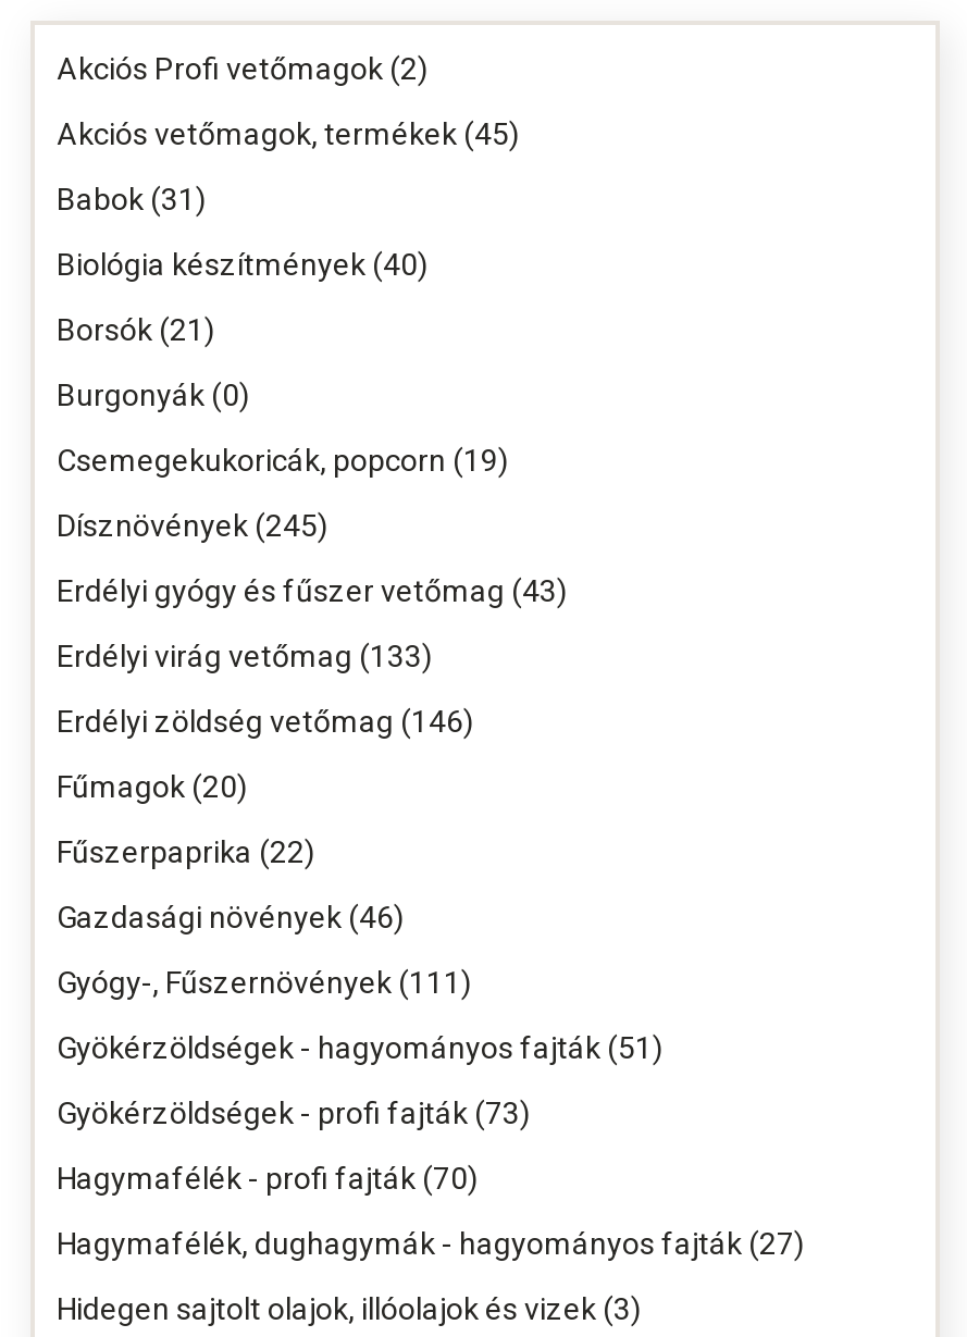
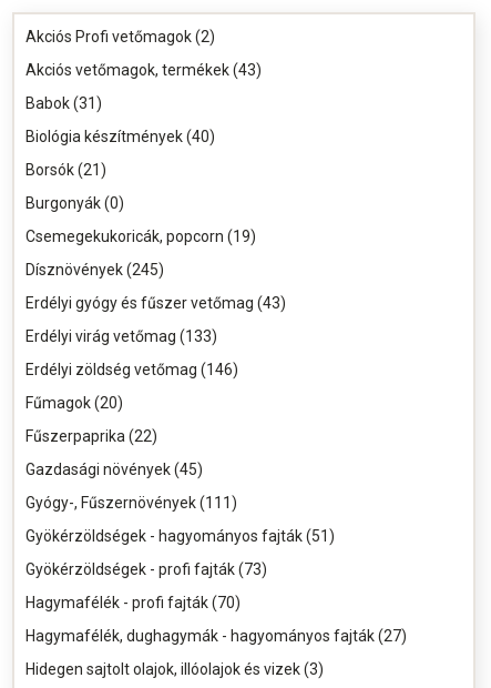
[57,117,520,152] Akciós vetőmagok, termékek (45) -> [25,61,262,79] Akciós vetőmagok, termékek (43)
[57,900,405,935] Gazdasági növények (46) -> [25,461,203,479] Gazdasági növények (45)

